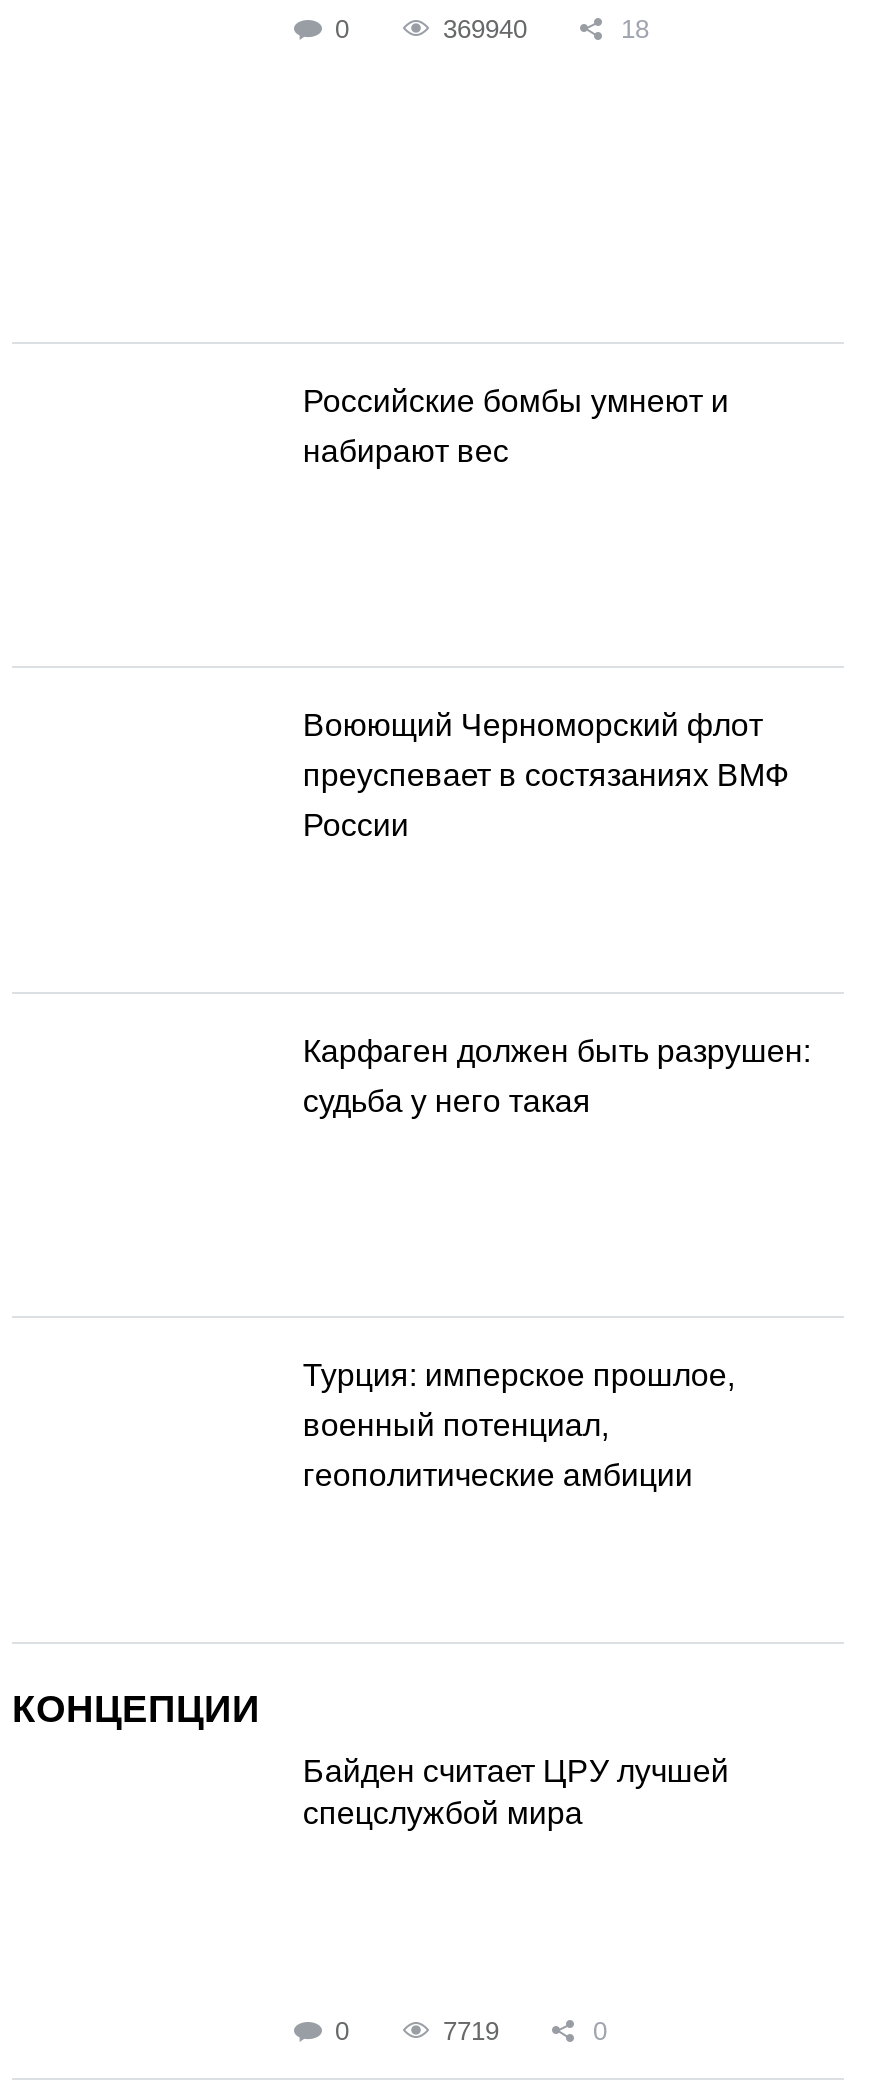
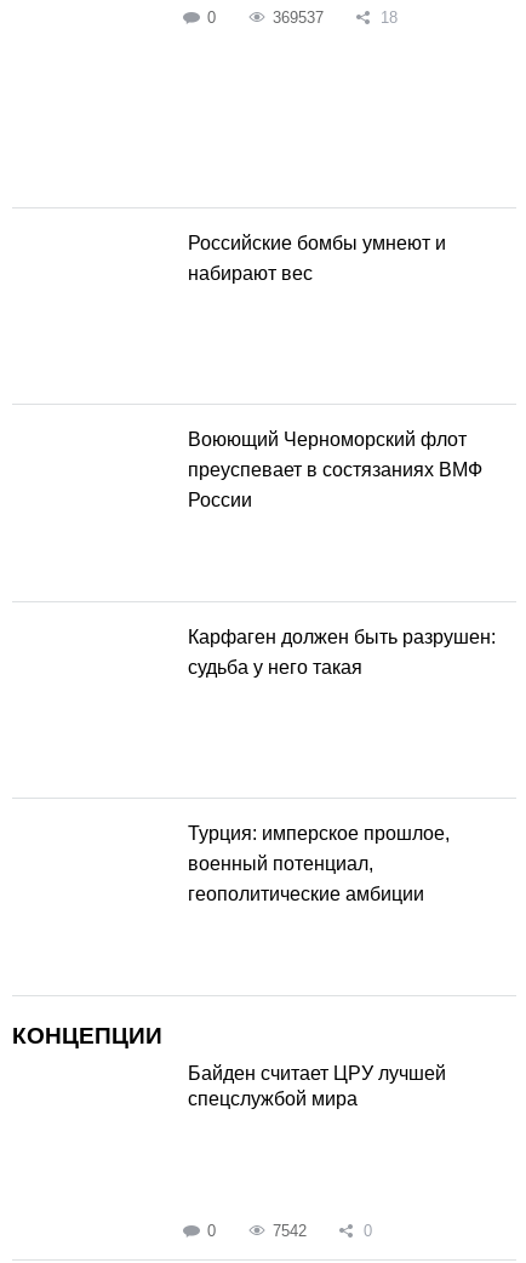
[443,14,527,44] 369940 -> [273,8,324,27] 369537
[443,2015,499,2045] 7719 -> [273,1221,307,1240] 7542

